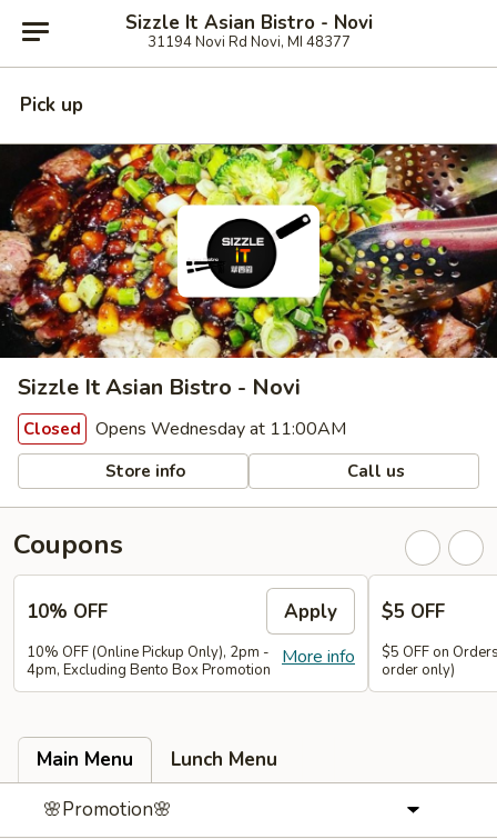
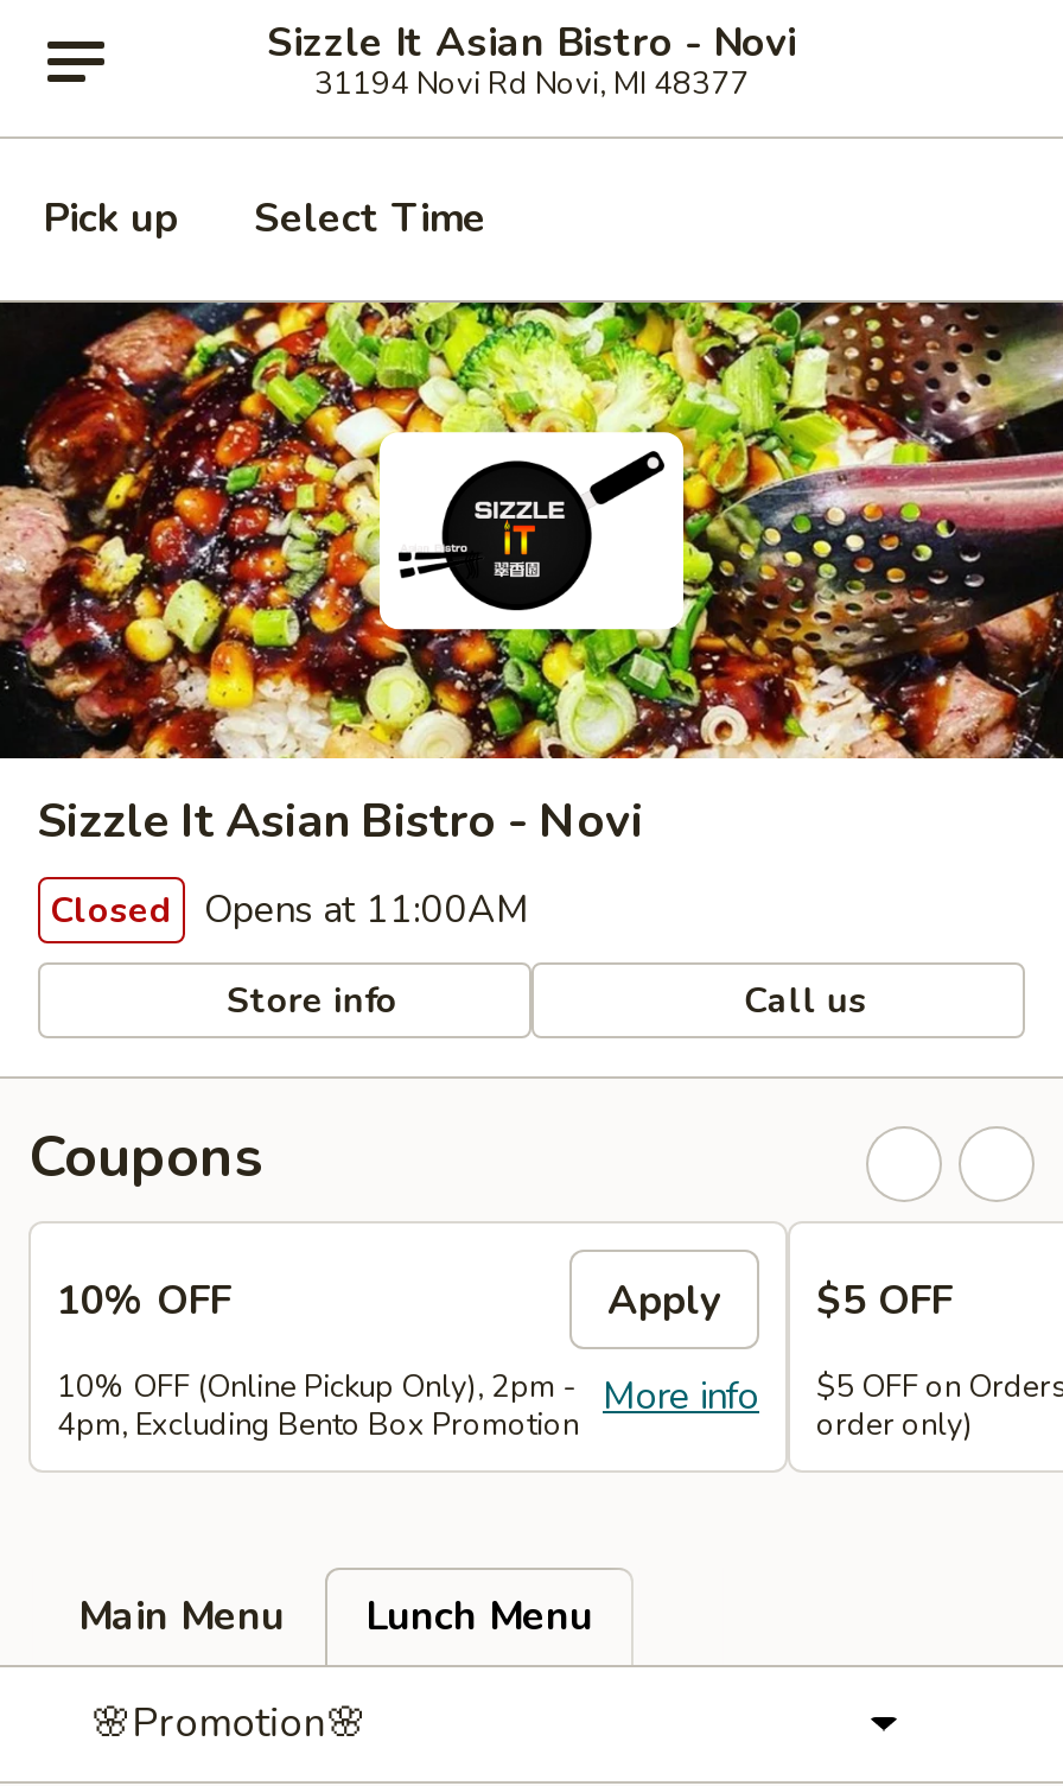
none -> [254,191,486,246] Select Time
[23,417,346,441] Closed Opens Wednesday at 11:00AM -> [50,884,529,936] Closed Opens at 11:00AM

